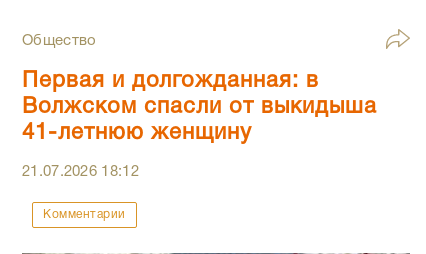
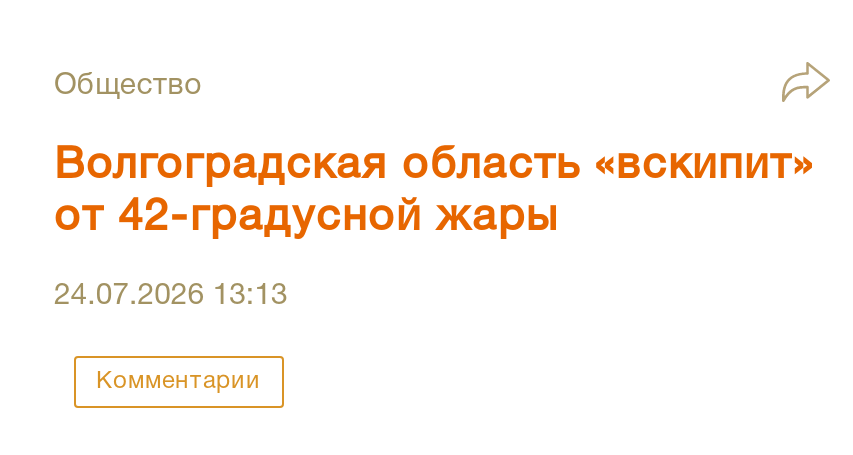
[22,71,377,143] Первая и долгожданная: в | Волжском спасли от выкидыша | 41-летнюю женщину -> [54,145,814,237] Волгоградская область «вскипит» | от 42-градусной жары
[22,165,139,179] 21.07.2026 18:12 -> [54,281,288,309] 24.07.2026 13:13

